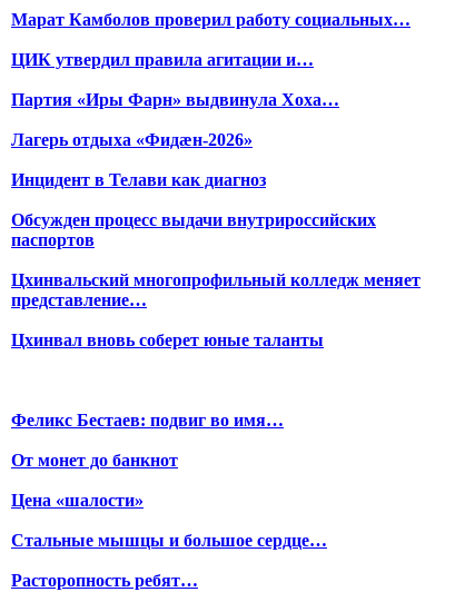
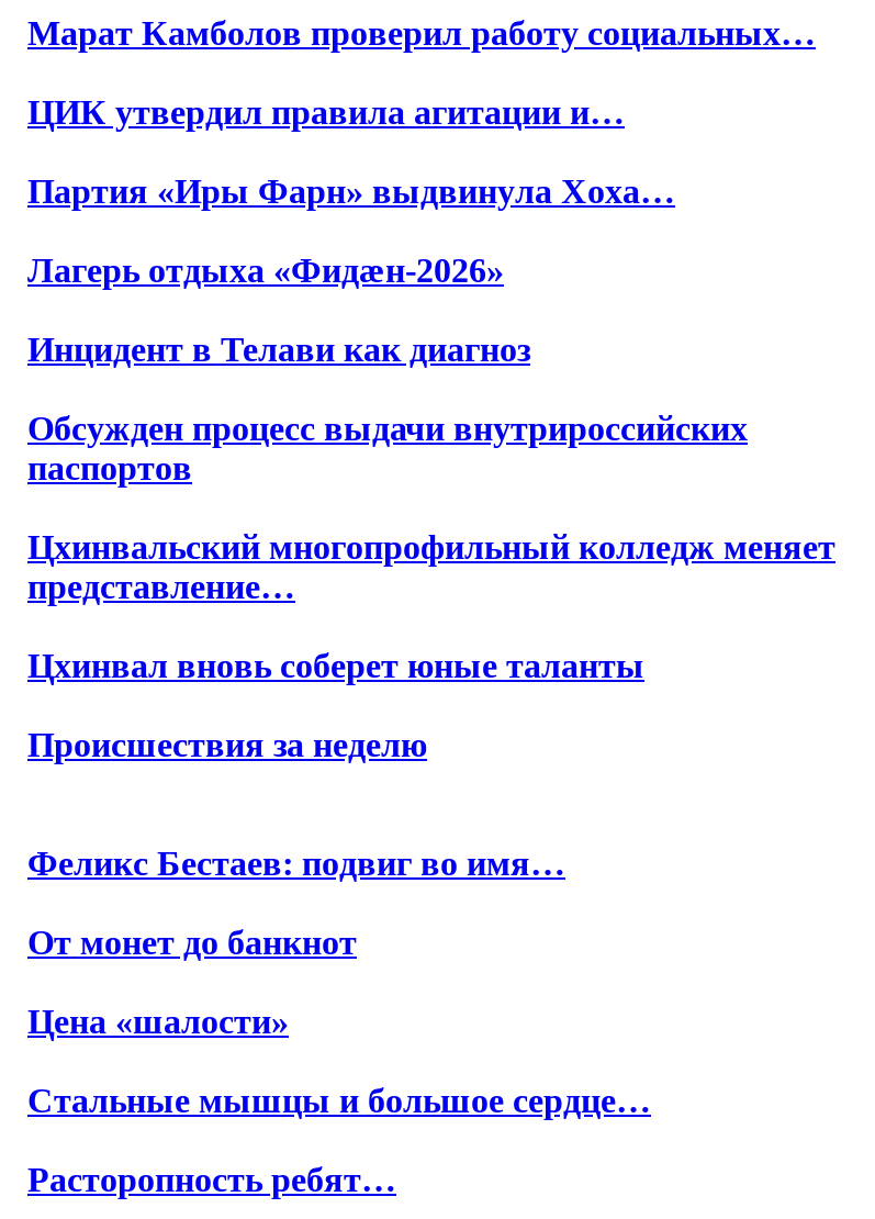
none -> [27,726,427,764] Происшествия за неделю

